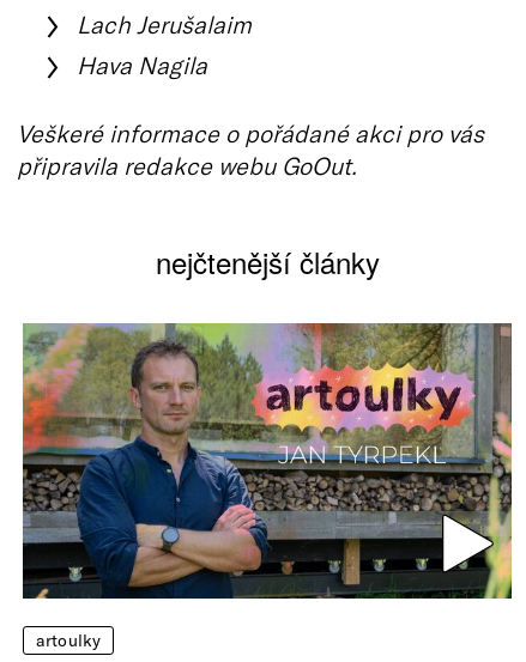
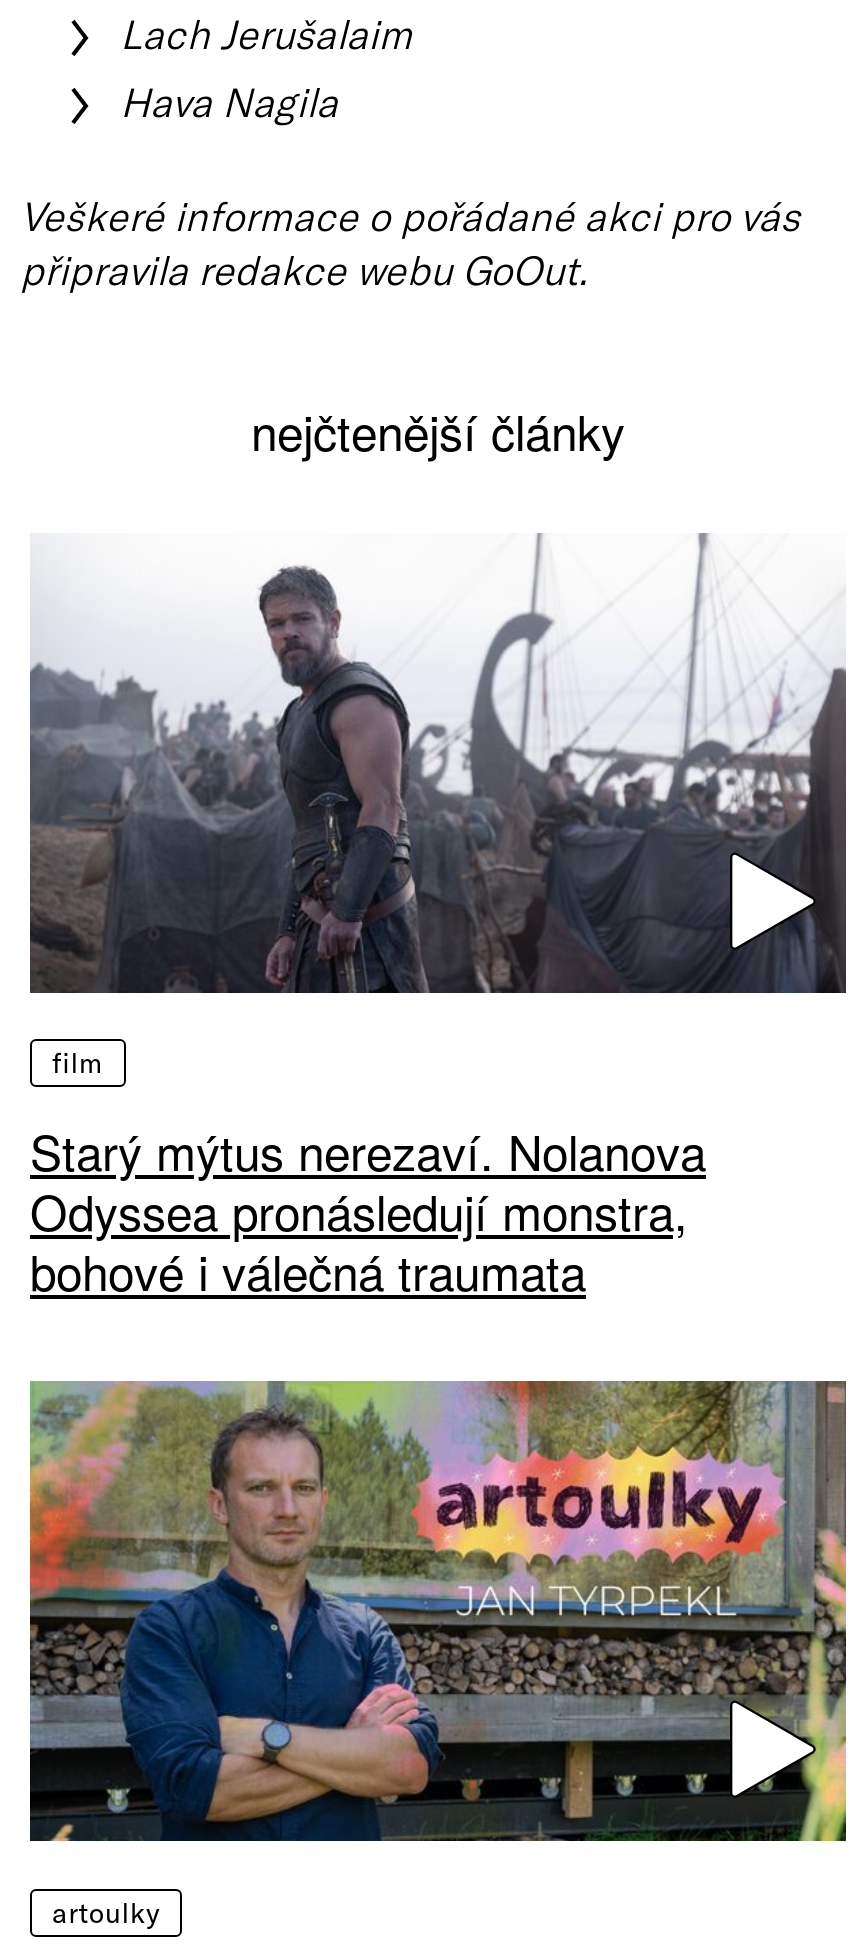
none -> [28,533,848,1306] [image] | film | Starý mýtus nerezaví. Nolanova | Odyssea pronásledují monstra, | bohové i válečná traumata

